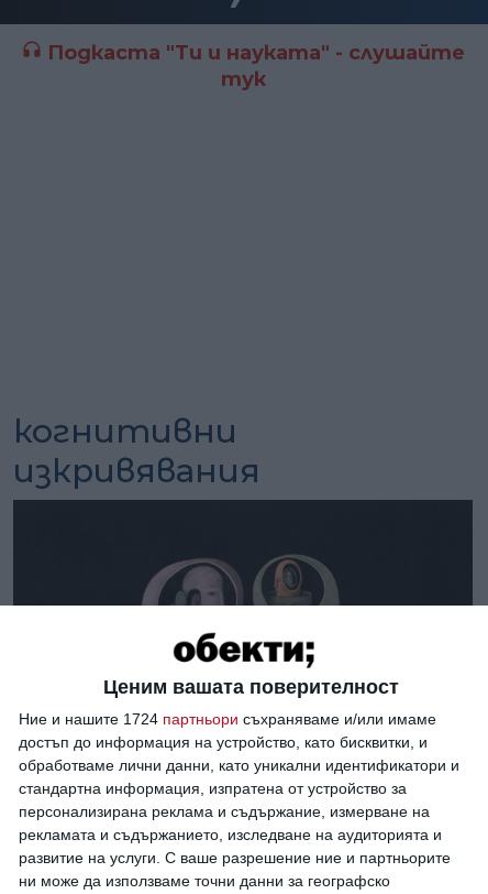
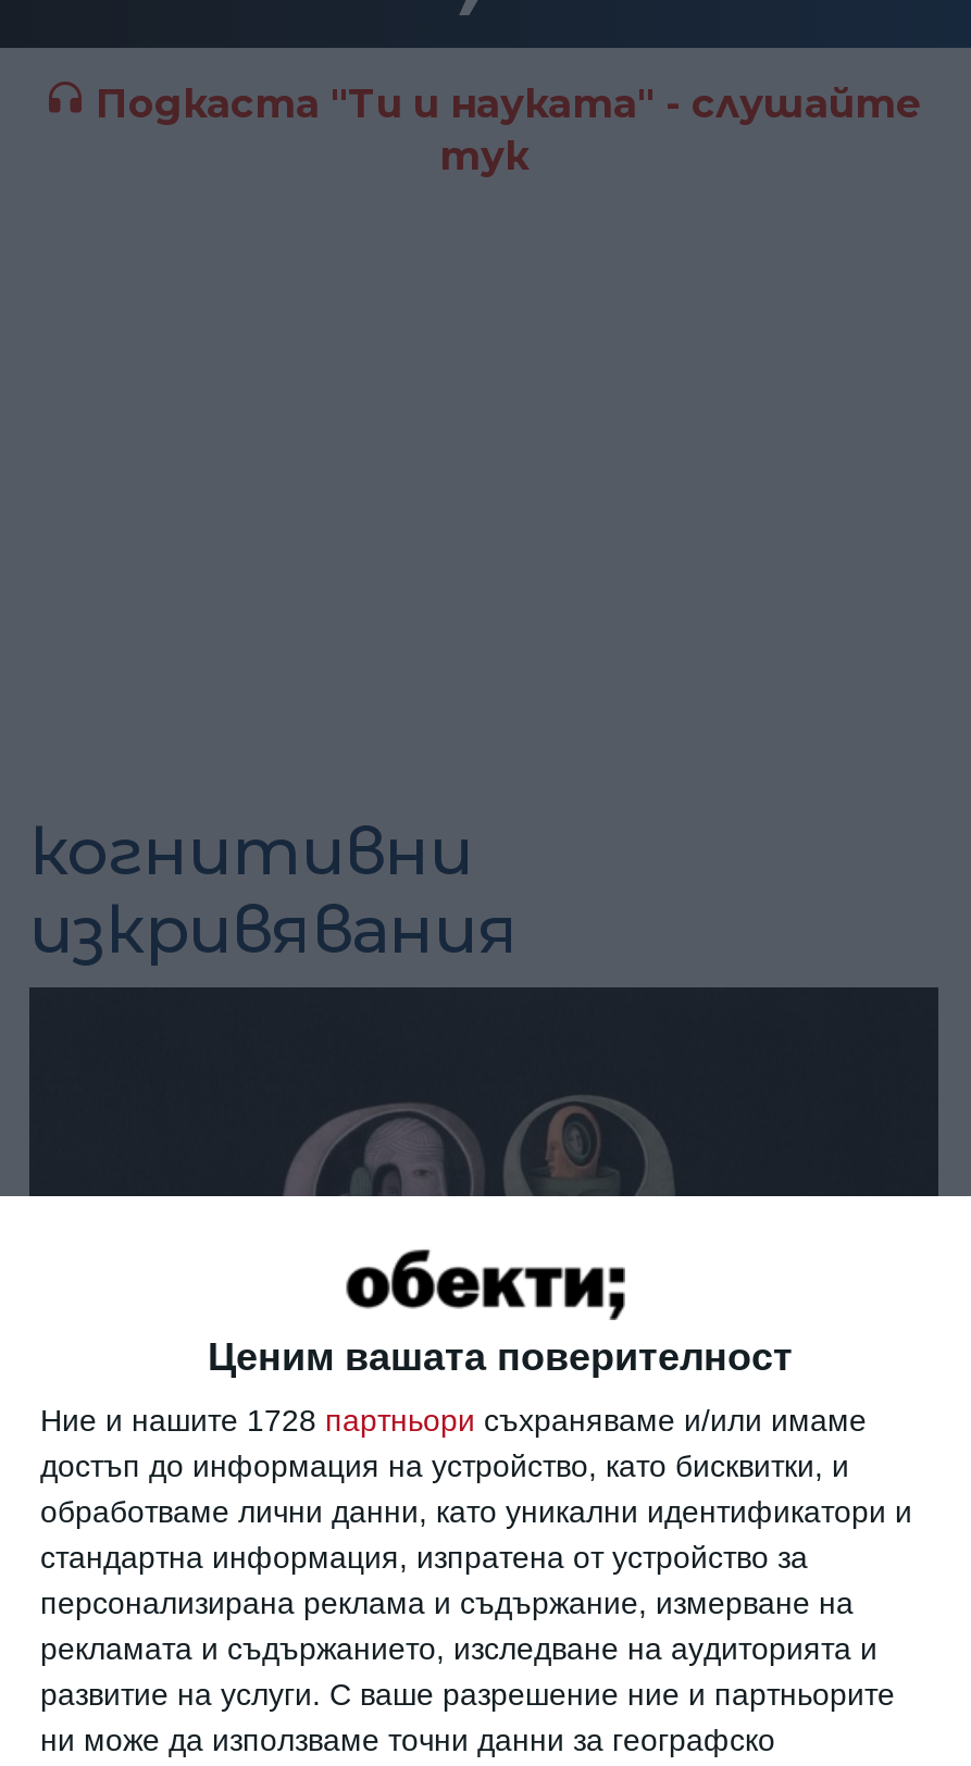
[19,710,436,728] Ние и нашите 1724 партньори съхраняваме и/или имаме -> [40,1403,867,1438] Ние и нашите 1728 партньори съхраняваме и/или имаме

